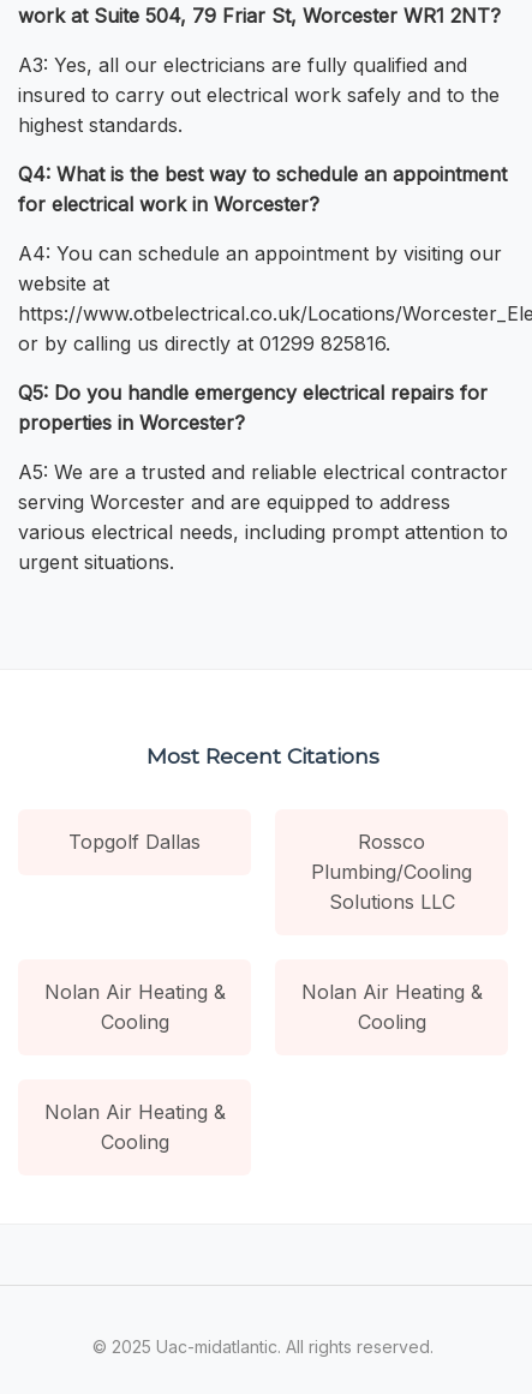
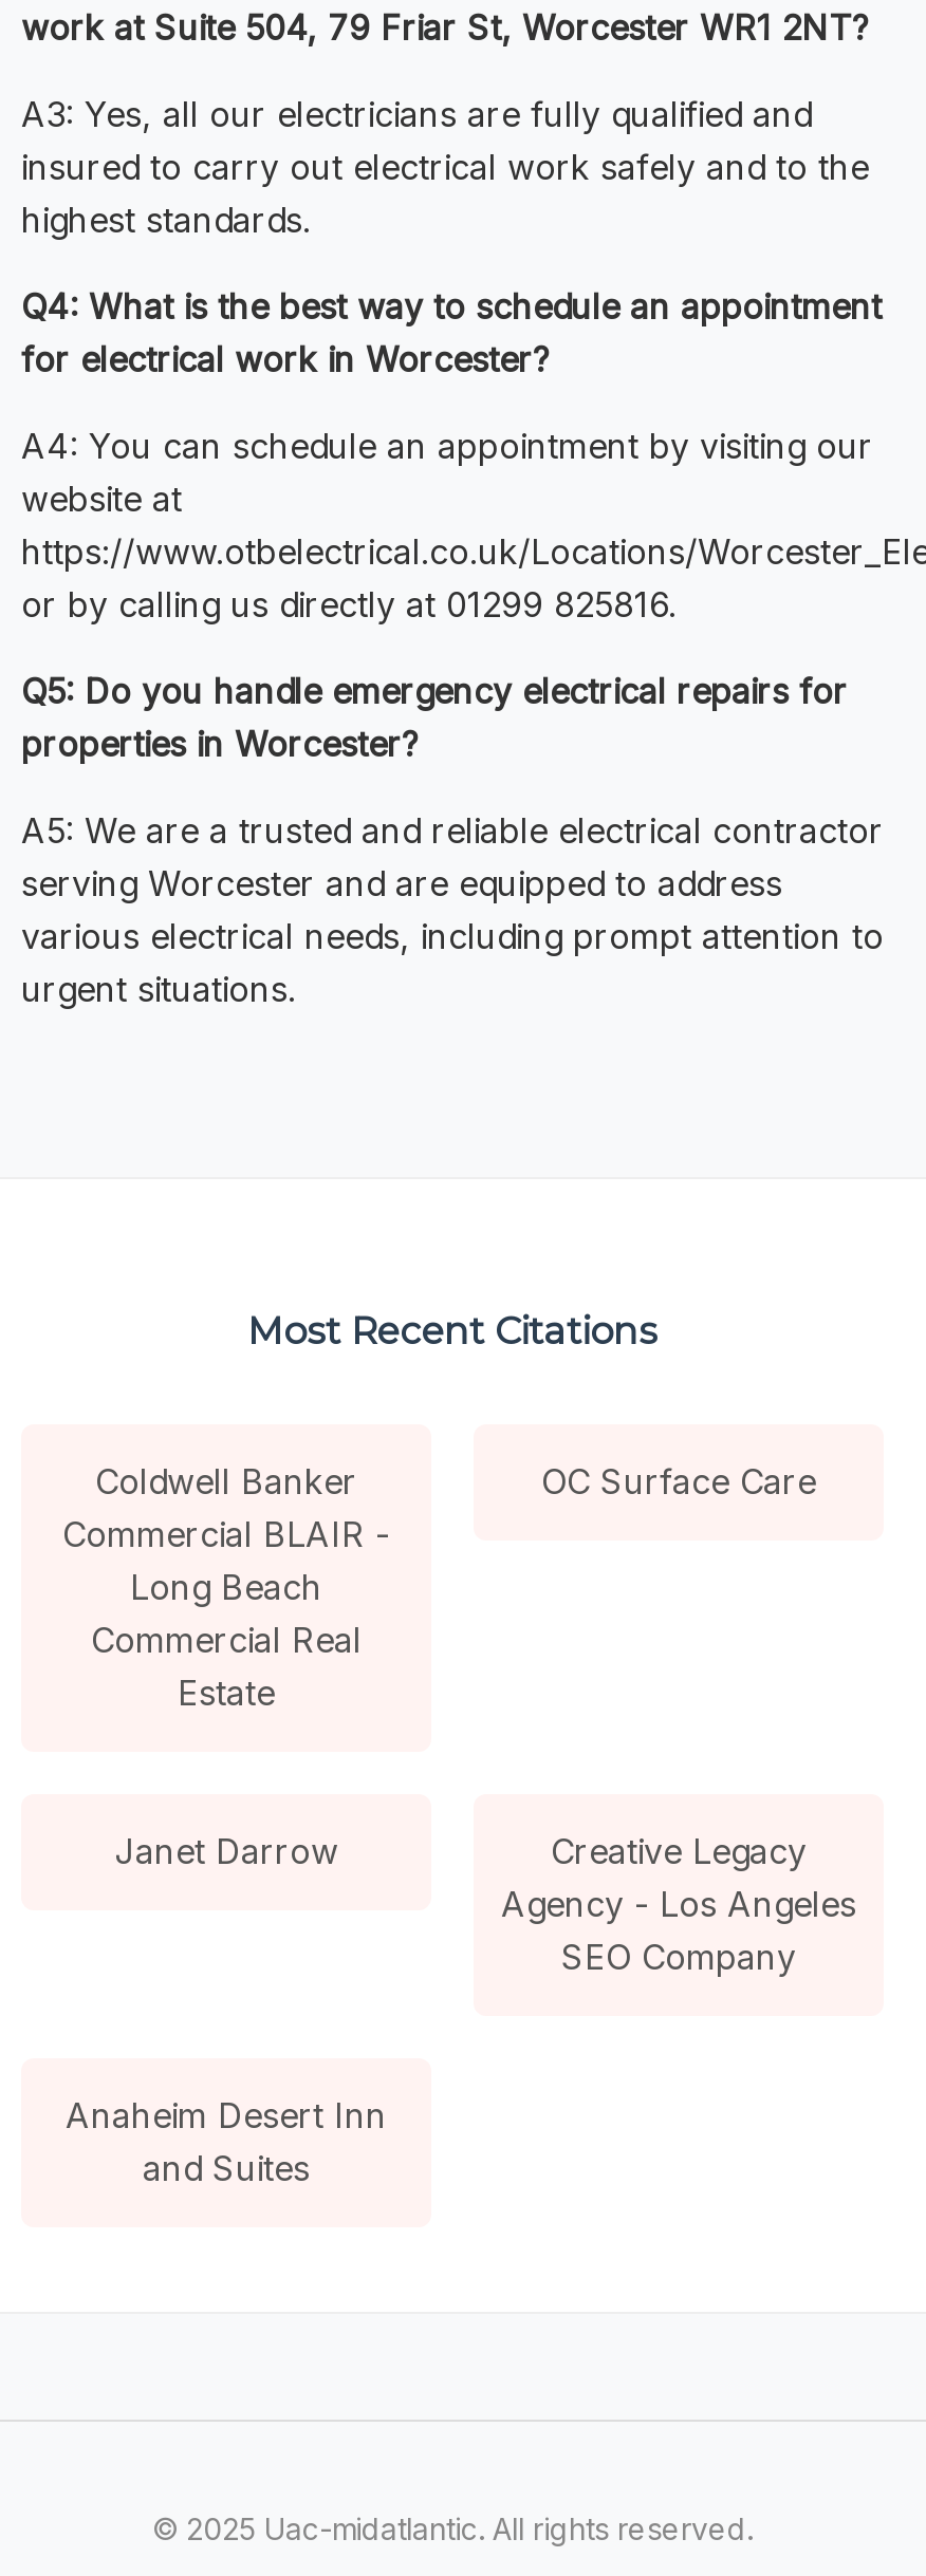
[68,830,472,914] Topgolf Dallas | Rossco | Plumbing/Cooling | Solutions LLC -> [62,1460,390,1714] Coldwell Banker | Commercial BLAIR - | Long Beach | Commercial Real | Estate
[44,980,225,1034] Nolan Air Heating & | Cooling -> [541,1460,816,1502] OC Surface Care
[301,980,482,1034] Nolan Air Heating & | Cooling -> [114,1830,856,1978] Janet Darrow | Creative Legacy | Agency - Los Angeles | SEO Company
[44,1100,225,1154] Nolan Air Heating & | Cooling -> [66,2094,387,2189] Anaheim Desert Inn | and Suites

